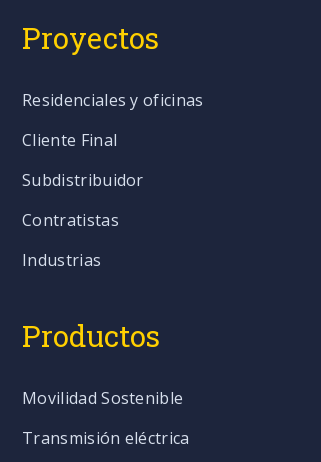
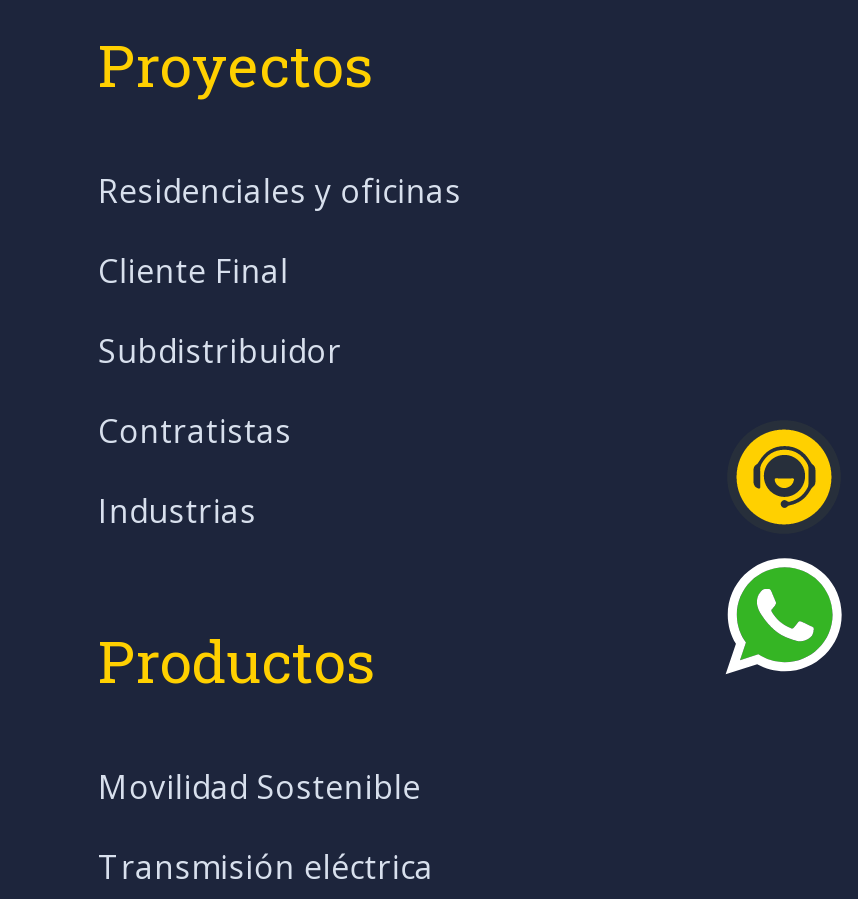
none -> [734,426,834,528] [image]
none -> [724,556,844,676] [image]

